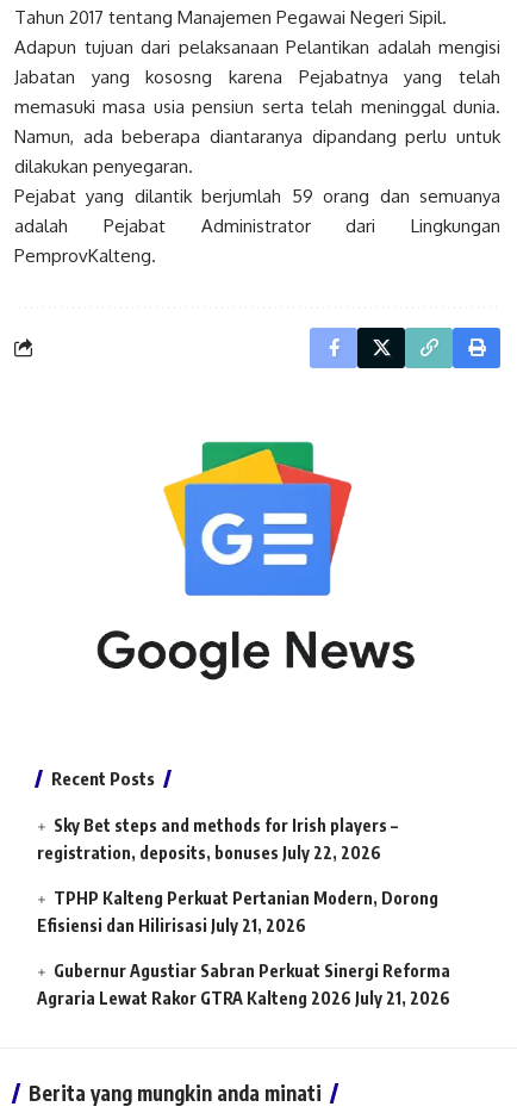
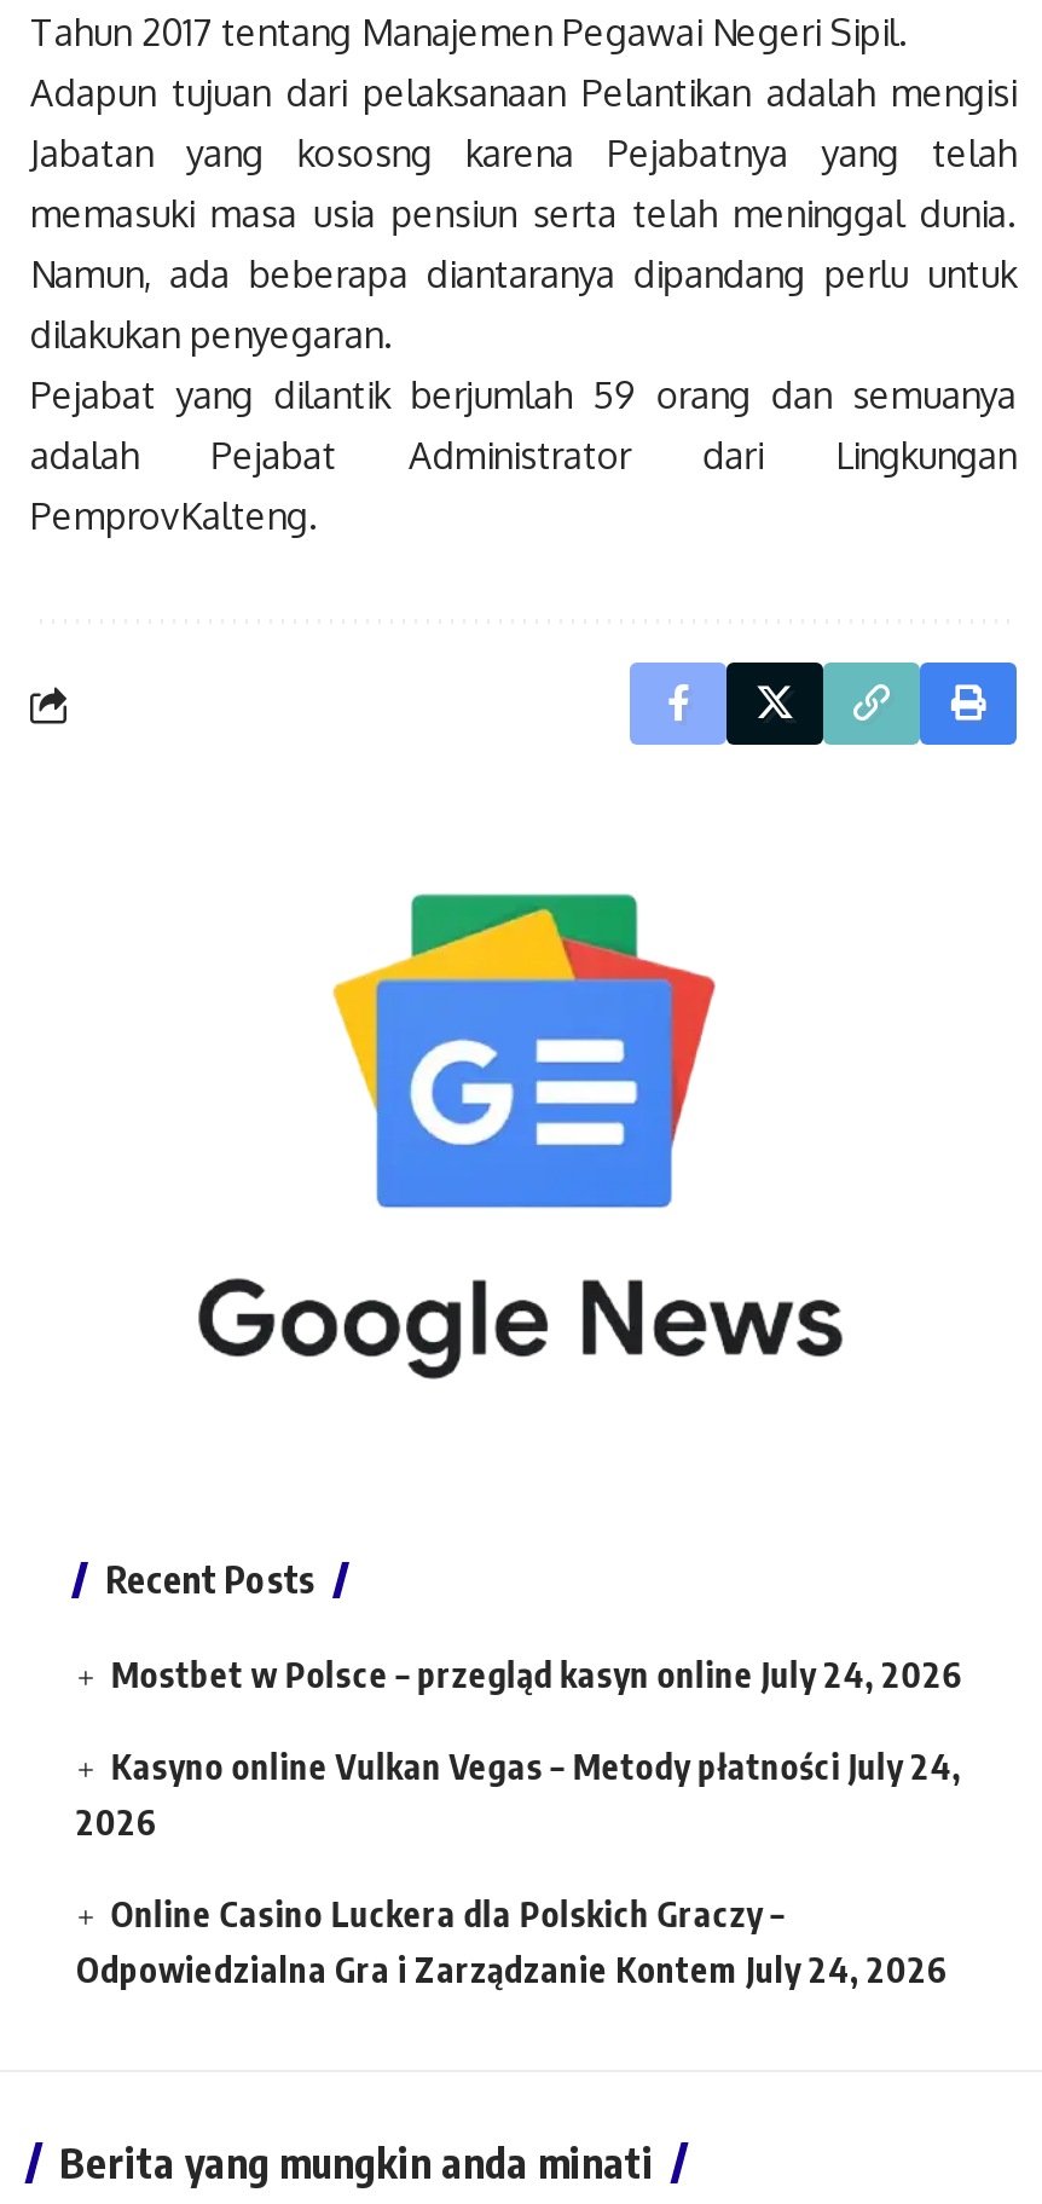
[37,815,398,863] Sky Bet steps and methods for Irish players – | registration, deposits, bonuses July 22, 2026 -> [110,1654,964,1695] Mostbet w Polsce – przegląd kasyn online July 24, 2026
[37,888,439,936] TPHP Kalteng Perkuat Pertanian Modern, Dorong | Efisiensi dan Hilirisasi July 21, 2026 -> [76,1746,961,1843] Kasyno online Vulkan Vegas – Metody płatności July 24, | 2026
[37,961,451,1008] Gubernur Agustiar Sabran Perkuat Sinergi Reforma | Agraria Lewat Rakor GTRA Kalteng 2026 July 21, 2026 -> [76,1894,949,1990] Online Casino Luckera dla Polskich Graczy – | Odpowiedzialna Gra i Zarządzanie Kontem July 24, 2026

